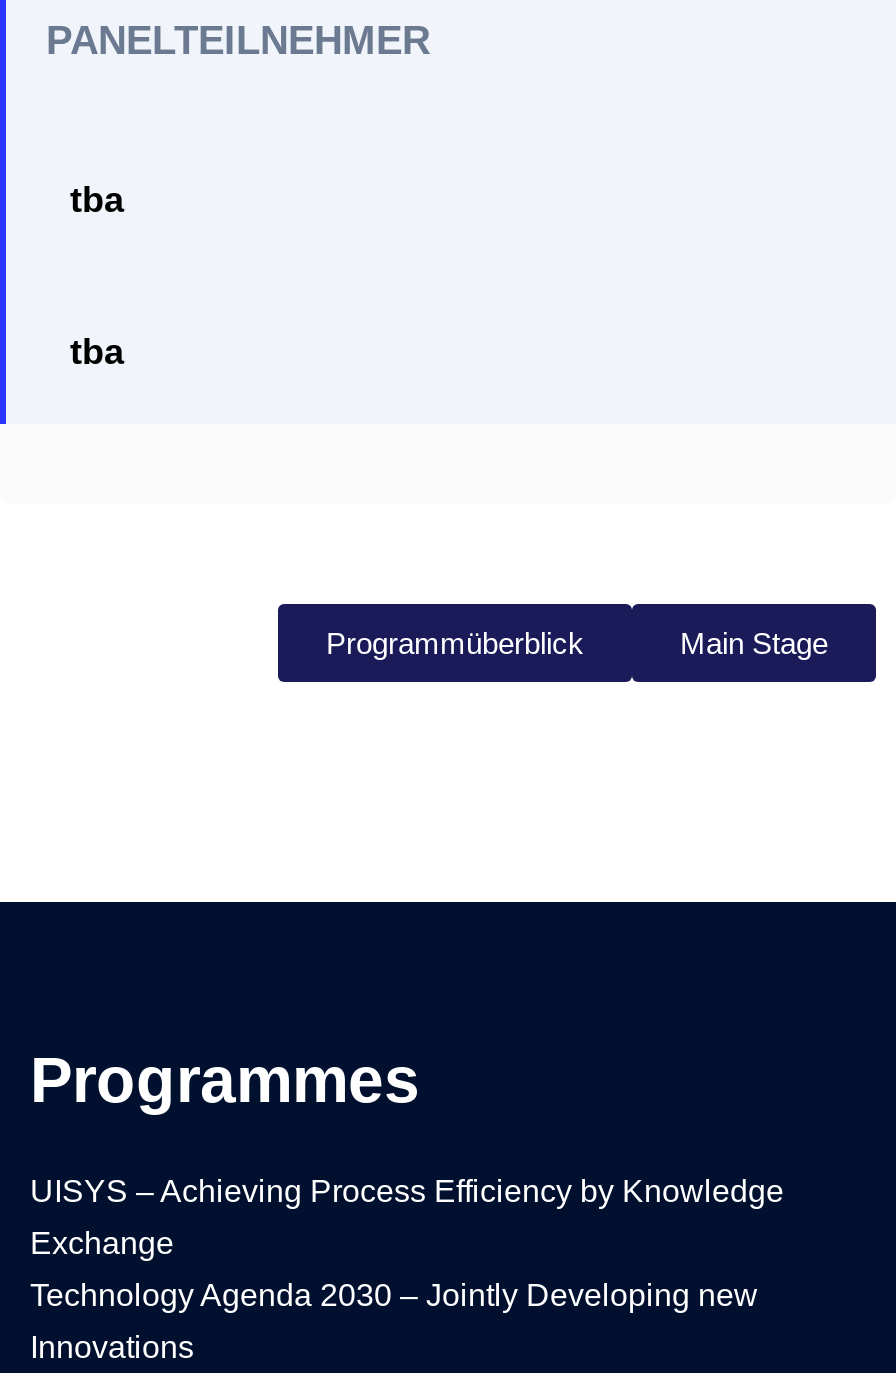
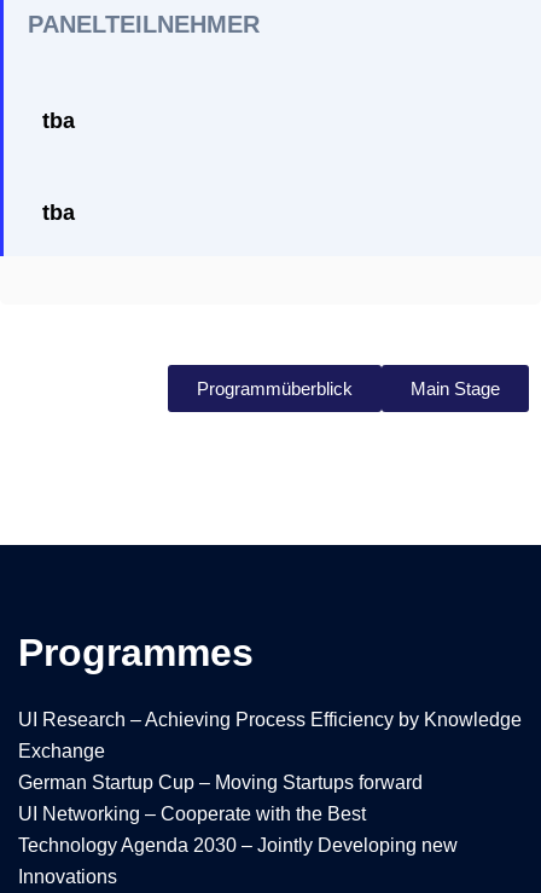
[30,1174,784,1208] UISYS – Achieving Process Efficiency by Knowledge -> [18,709,522,730] UI Research – Achieving Process Efficiency by Knowledge
none -> [18,772,423,824] German Startup Cup – Moving Startups forward | UI Networking – Cooperate with the Best

